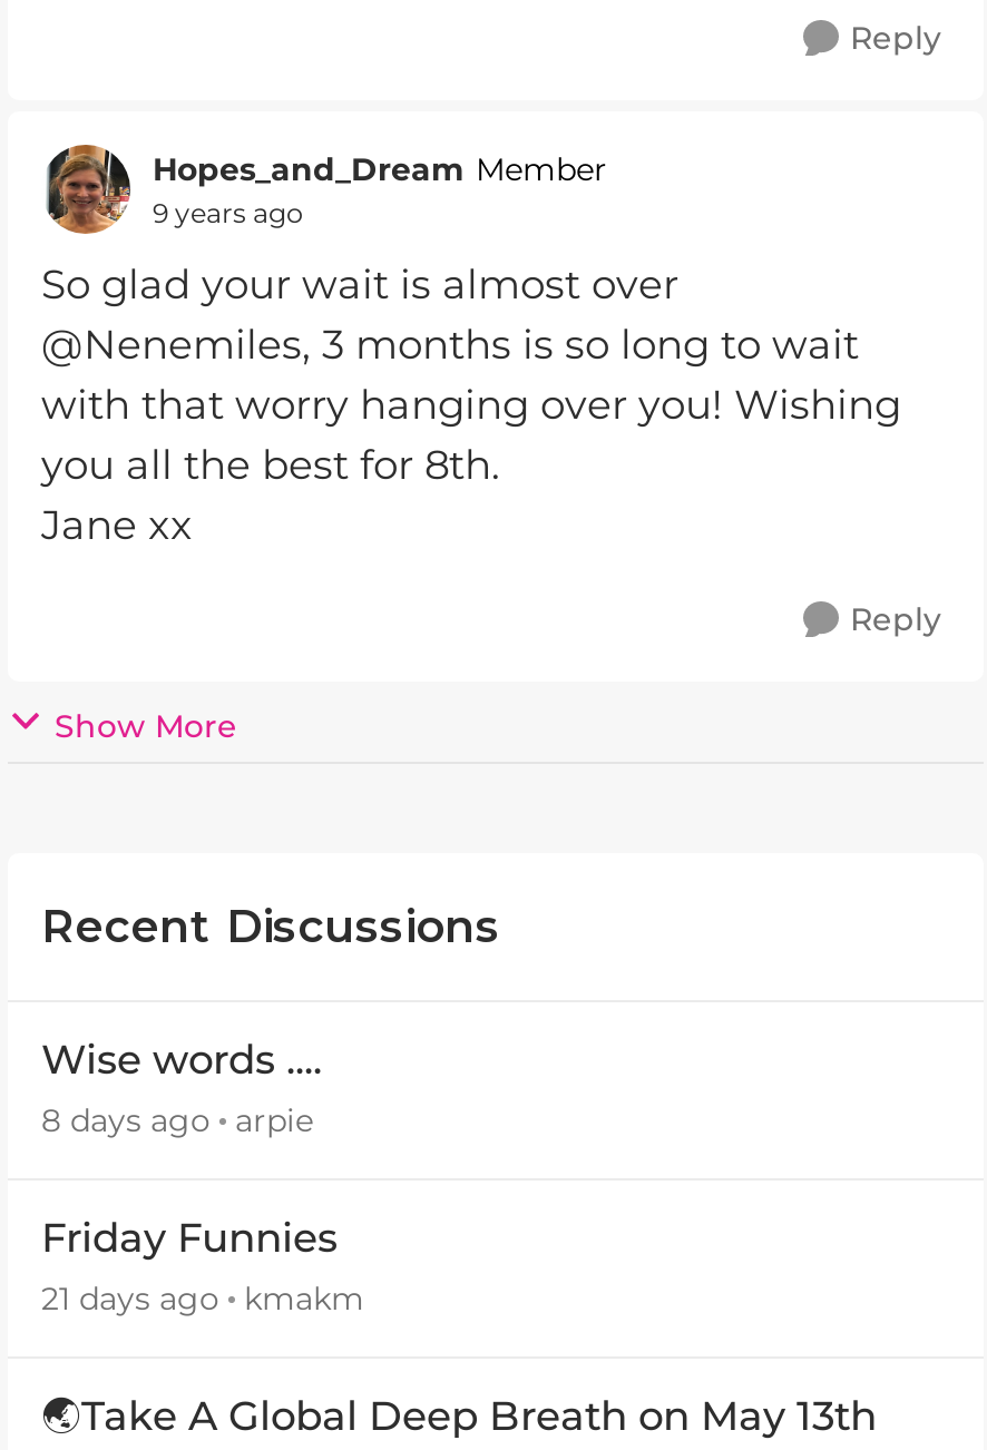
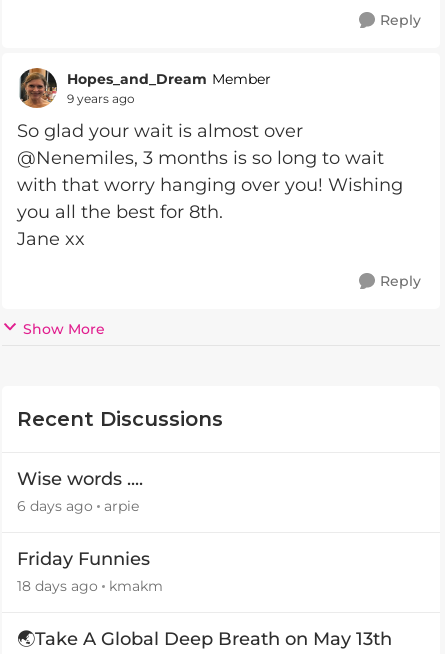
[41,1100,313,1140] 8 days ago arpie -> [17,497,139,515] 6 days ago arpie
[41,1278,364,1319] 21 days ago kmakm -> [17,577,163,595] 18 days ago kmakm

